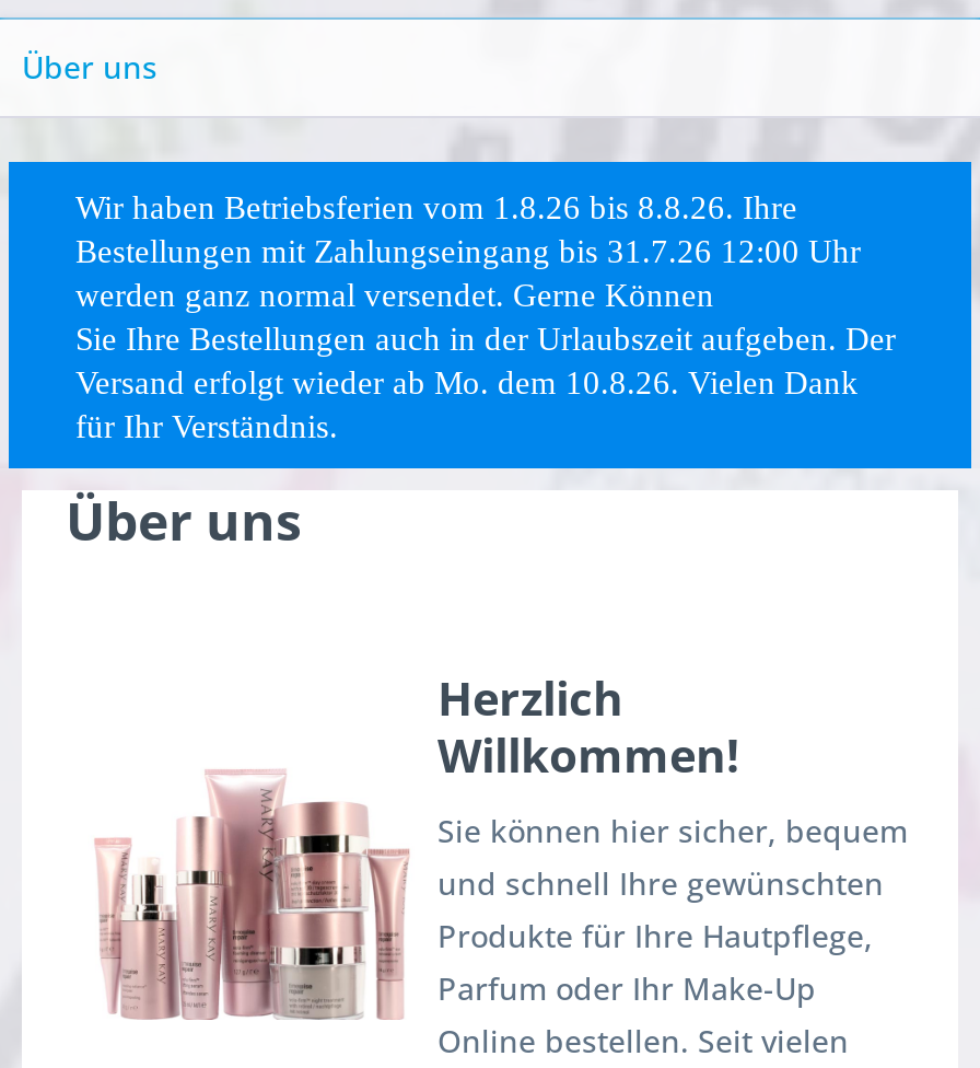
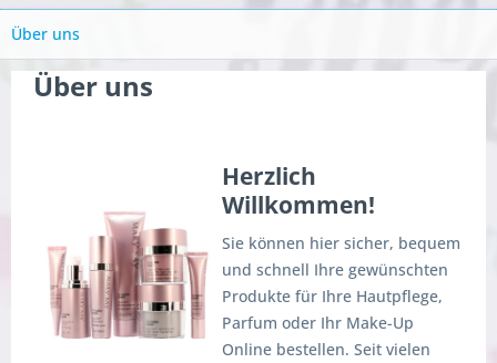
[7,158,973,471] [image] | Wir haben Betriebsferien vom 1.8.26 bis 8.8.26. Ihre | Bestellungen mit Zahlungseingang bis 31.7.26 12:00 Uhr | werden ganz normal versendet. Gerne Können | Sie Ihre Bestellungen auch in der Urlaubszeit aufgeben. Der | Versand erfolgt wieder ab Mo. dem 10.8.26. Vielen Dank | für Ihr Verständnis. -> none

